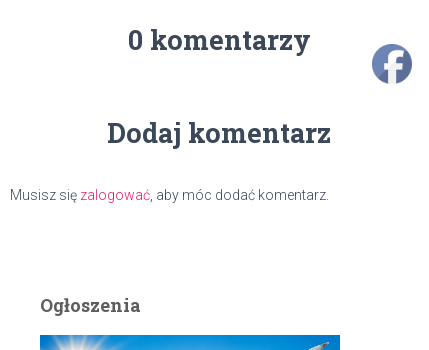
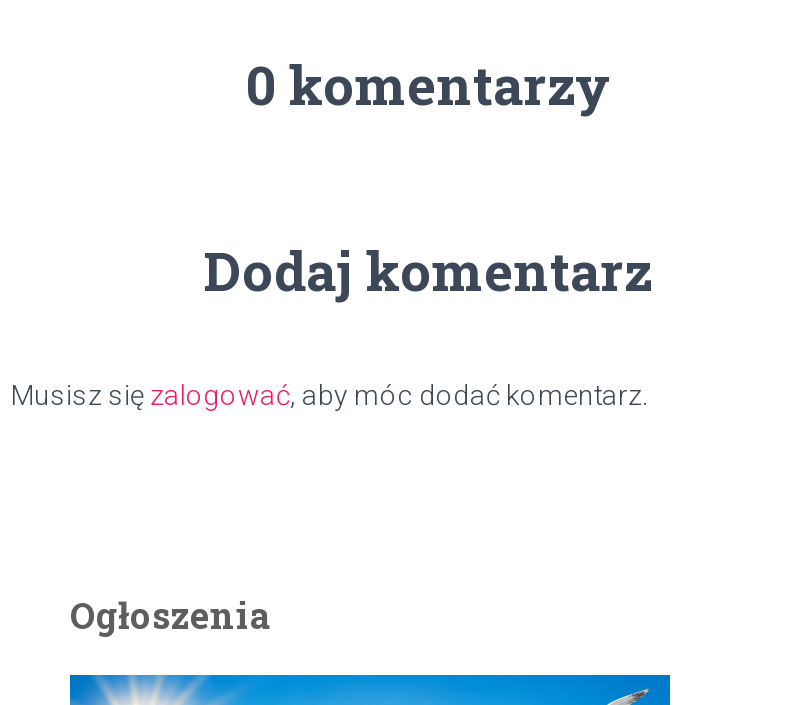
[371,43,413,84] [image] -> none

